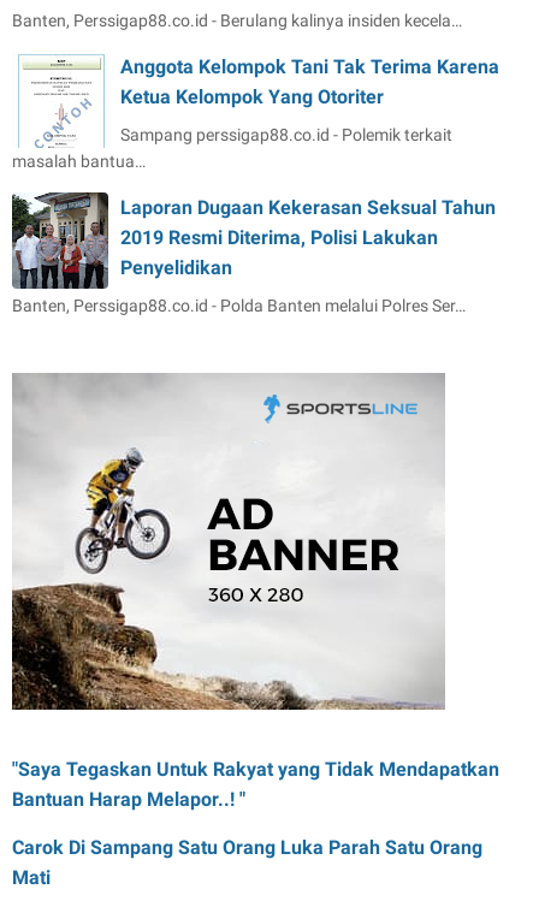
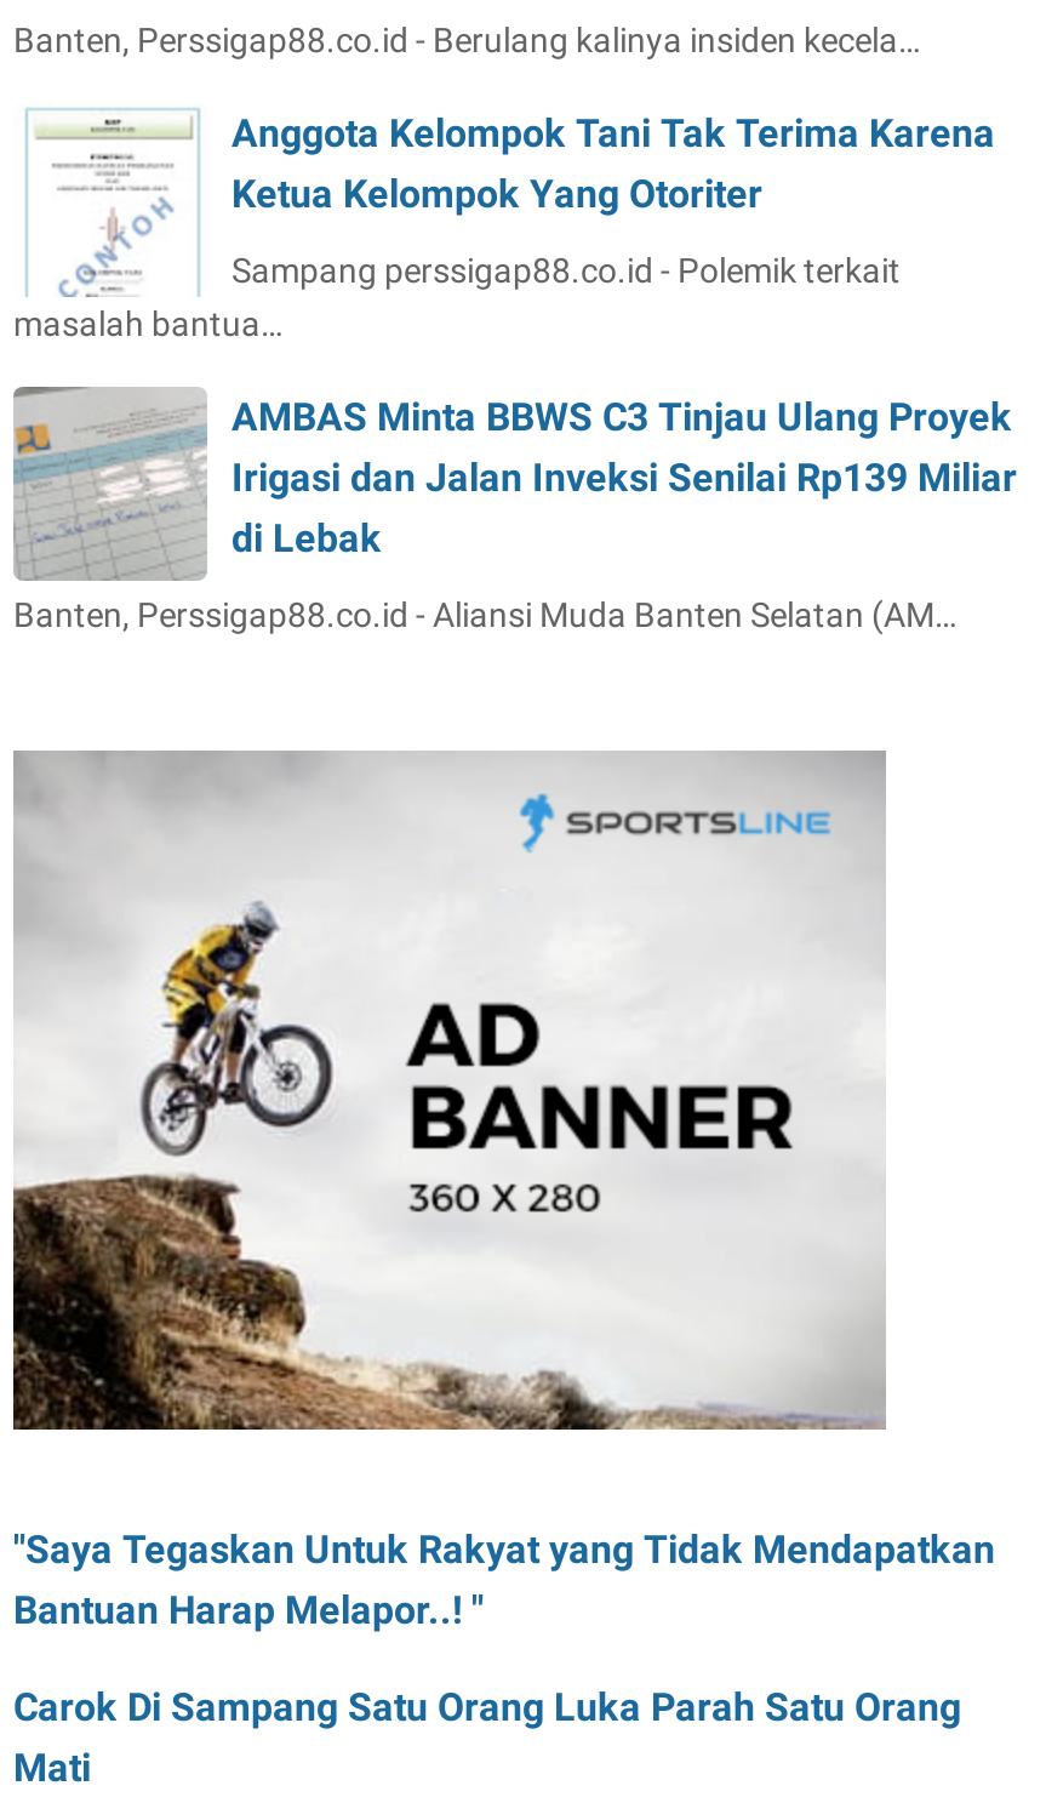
[11,191,466,315] [image] | Banten, Perssigap88.co.id - Polda Banten melalui Polres Ser… -> [13,384,956,633] [image] | Banten, Perssigap88.co.id - Aliansi Muda Banten Selatan (AM…
[120,196,496,279] Laporan Dugaan Kekerasan Seksual Tahun | 2019 Resmi Diterima, Polisi Lakukan | Penyelidikan -> [232,393,1017,560] AMBAS Minta BBWS C3 Tinjau Ulang Proyek | Irigasi dan Jalan Inveksi Senilai Rp139 Miliar | di Lebak

